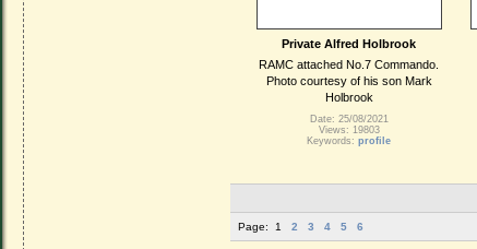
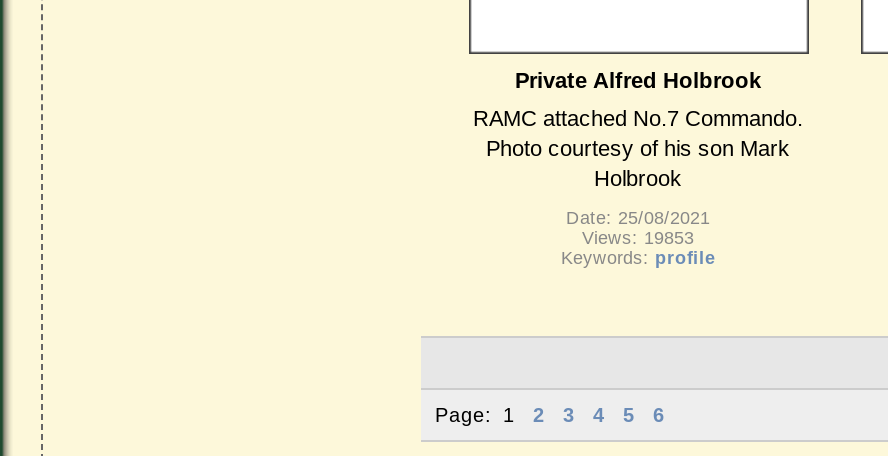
[318,124,379,135] Views: 19803 -> [582,228,694,248] Views: 19853

